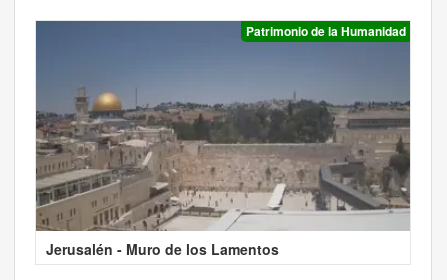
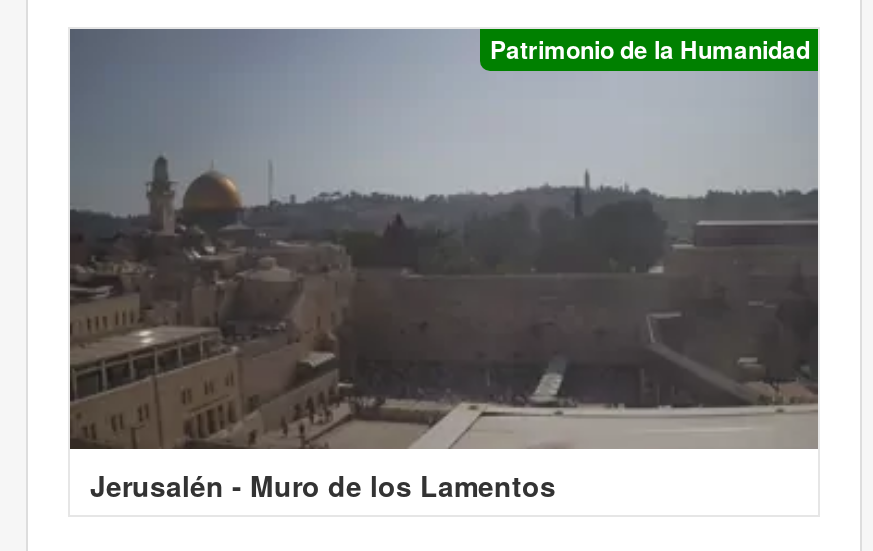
[36,22,410,231] [image] -> [70,29,816,449] [image]

